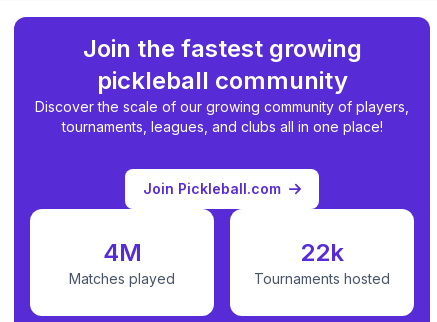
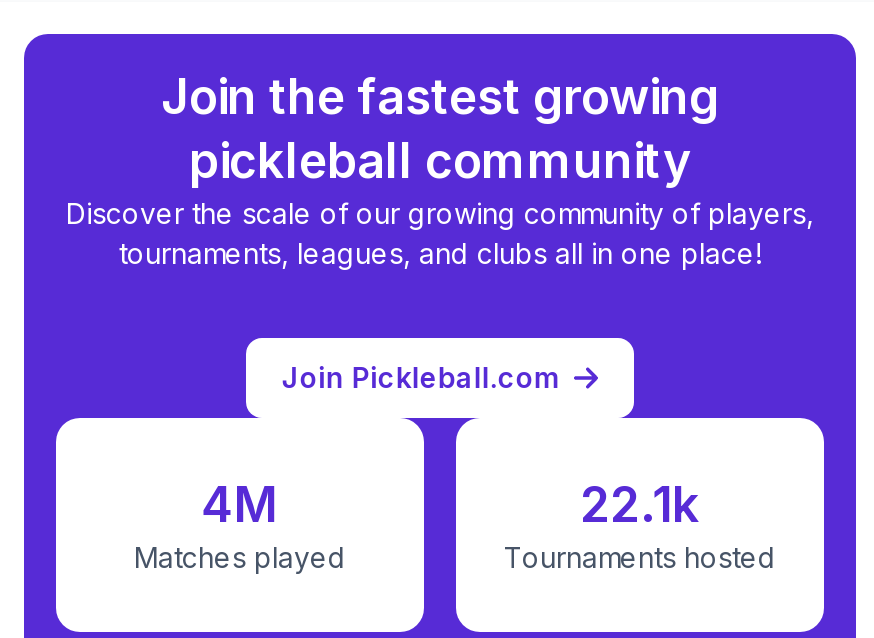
[300,238,344,267] 22k -> [580,476,700,534] 22.1k

